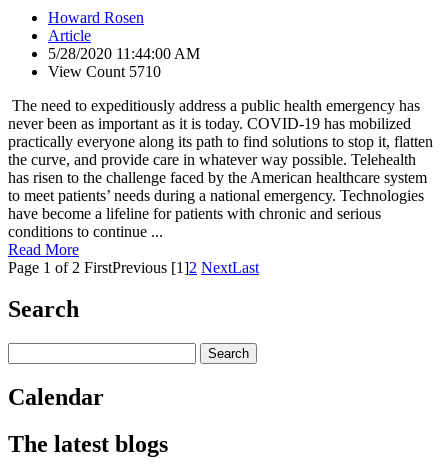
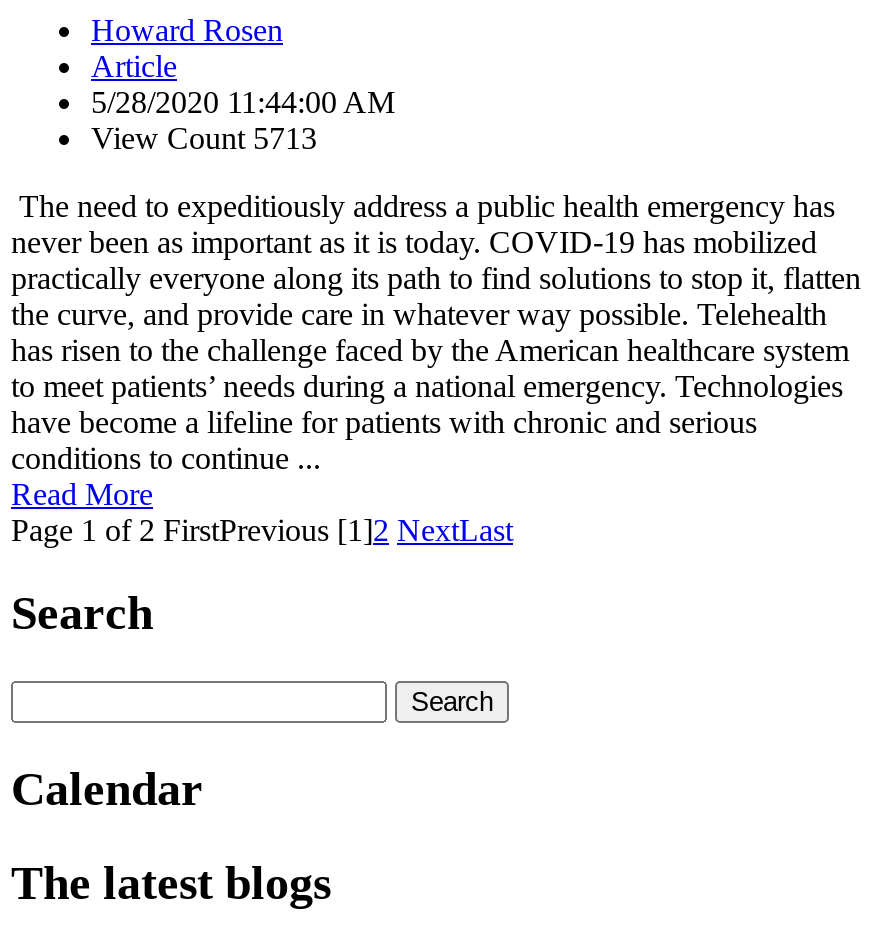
[48,63,161,80] View Count 5710 -> [91,120,317,154] View Count 5713

